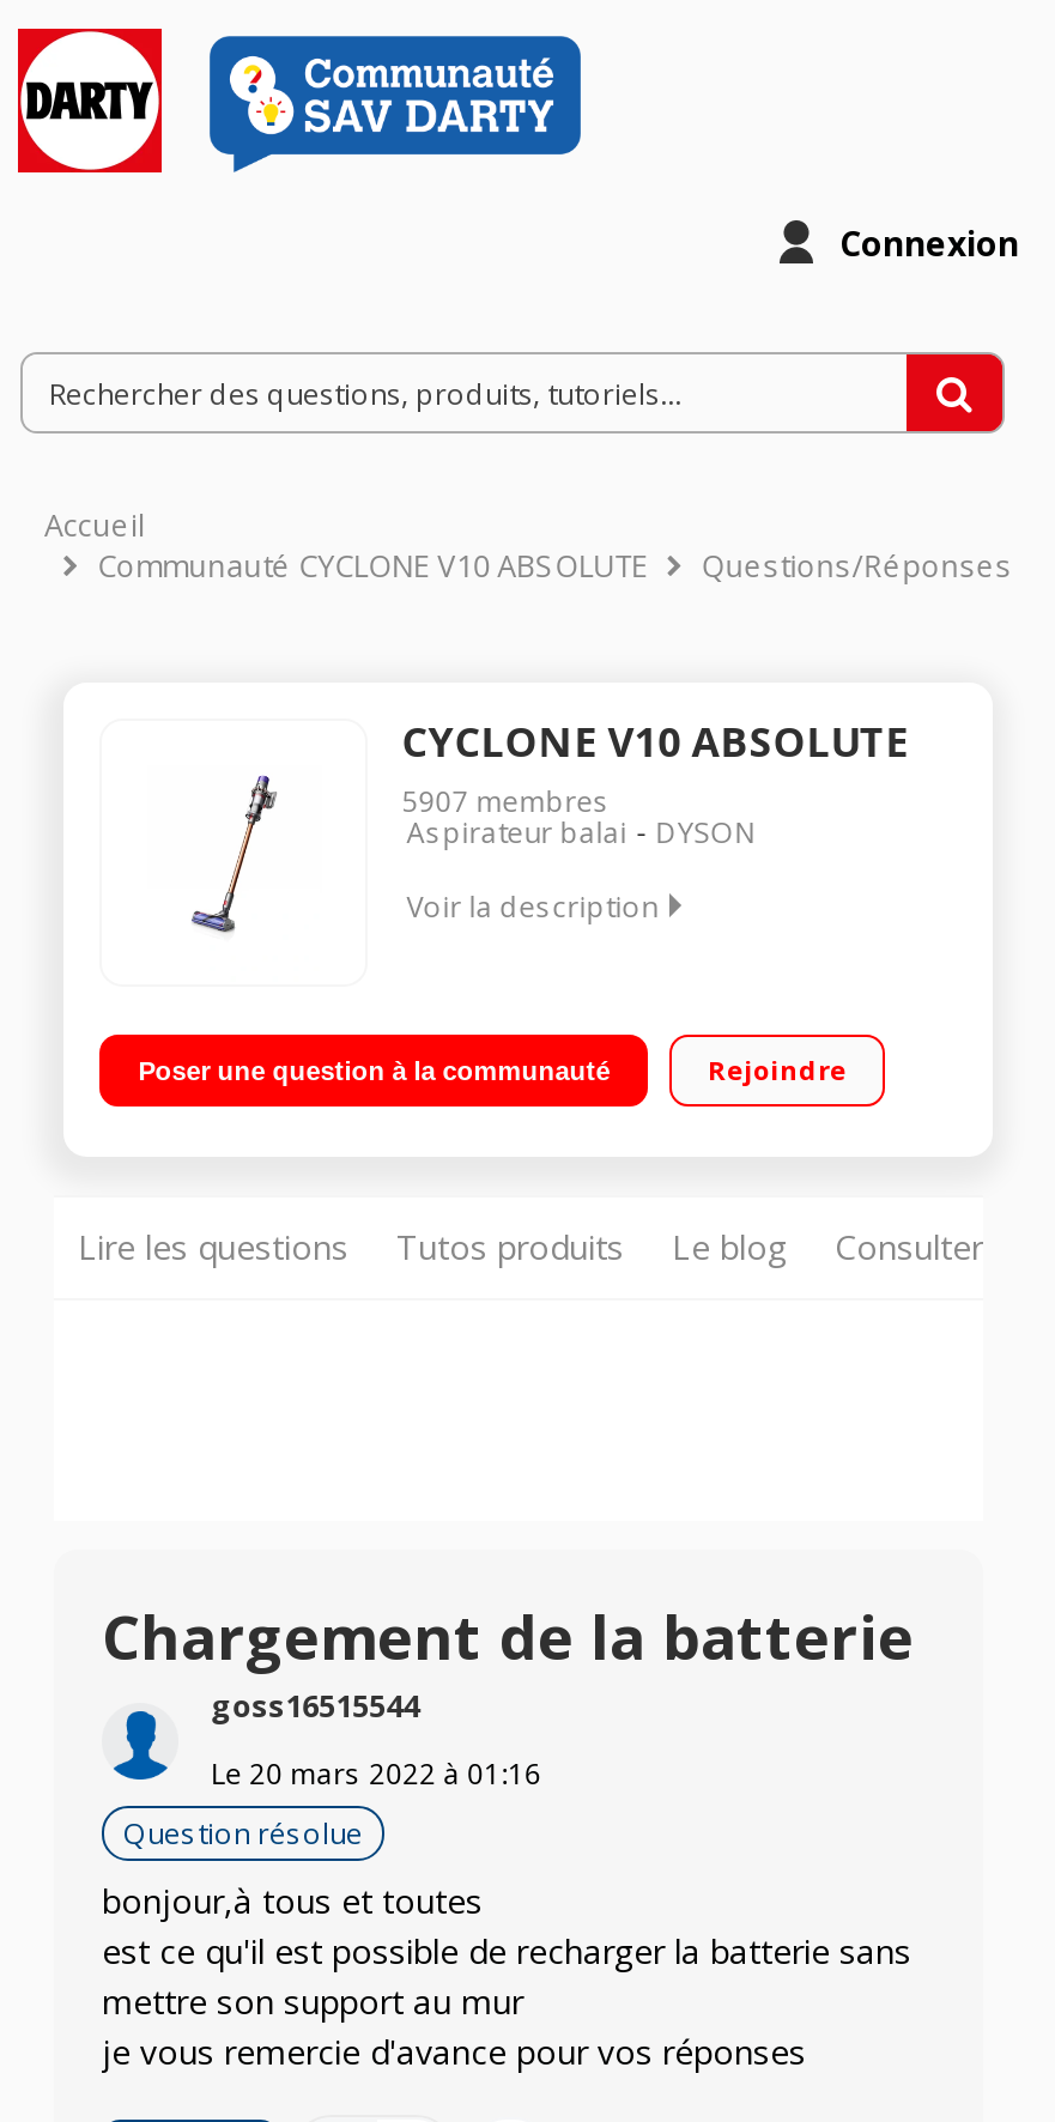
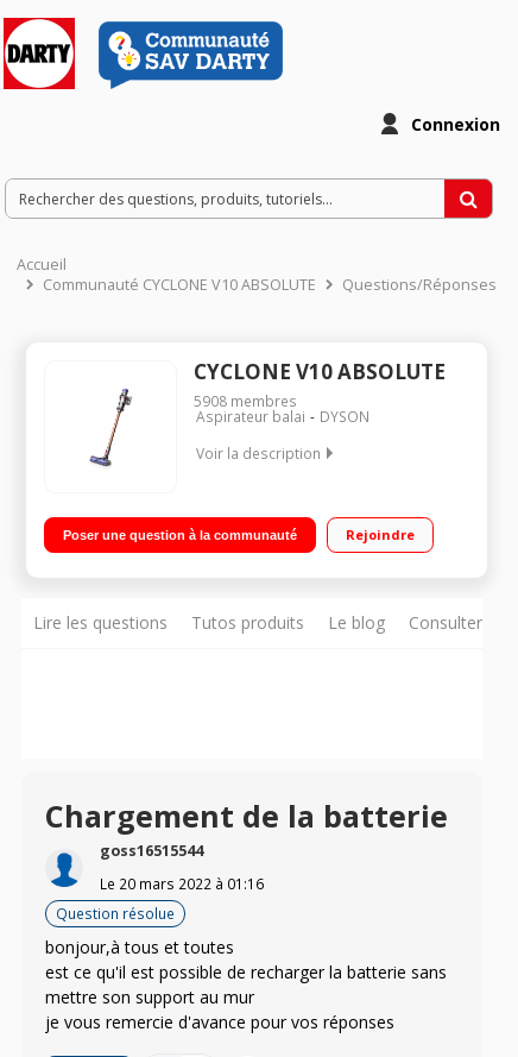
[402,781,610,819] 5907 membres -> [194,391,297,410] 5908 membres

